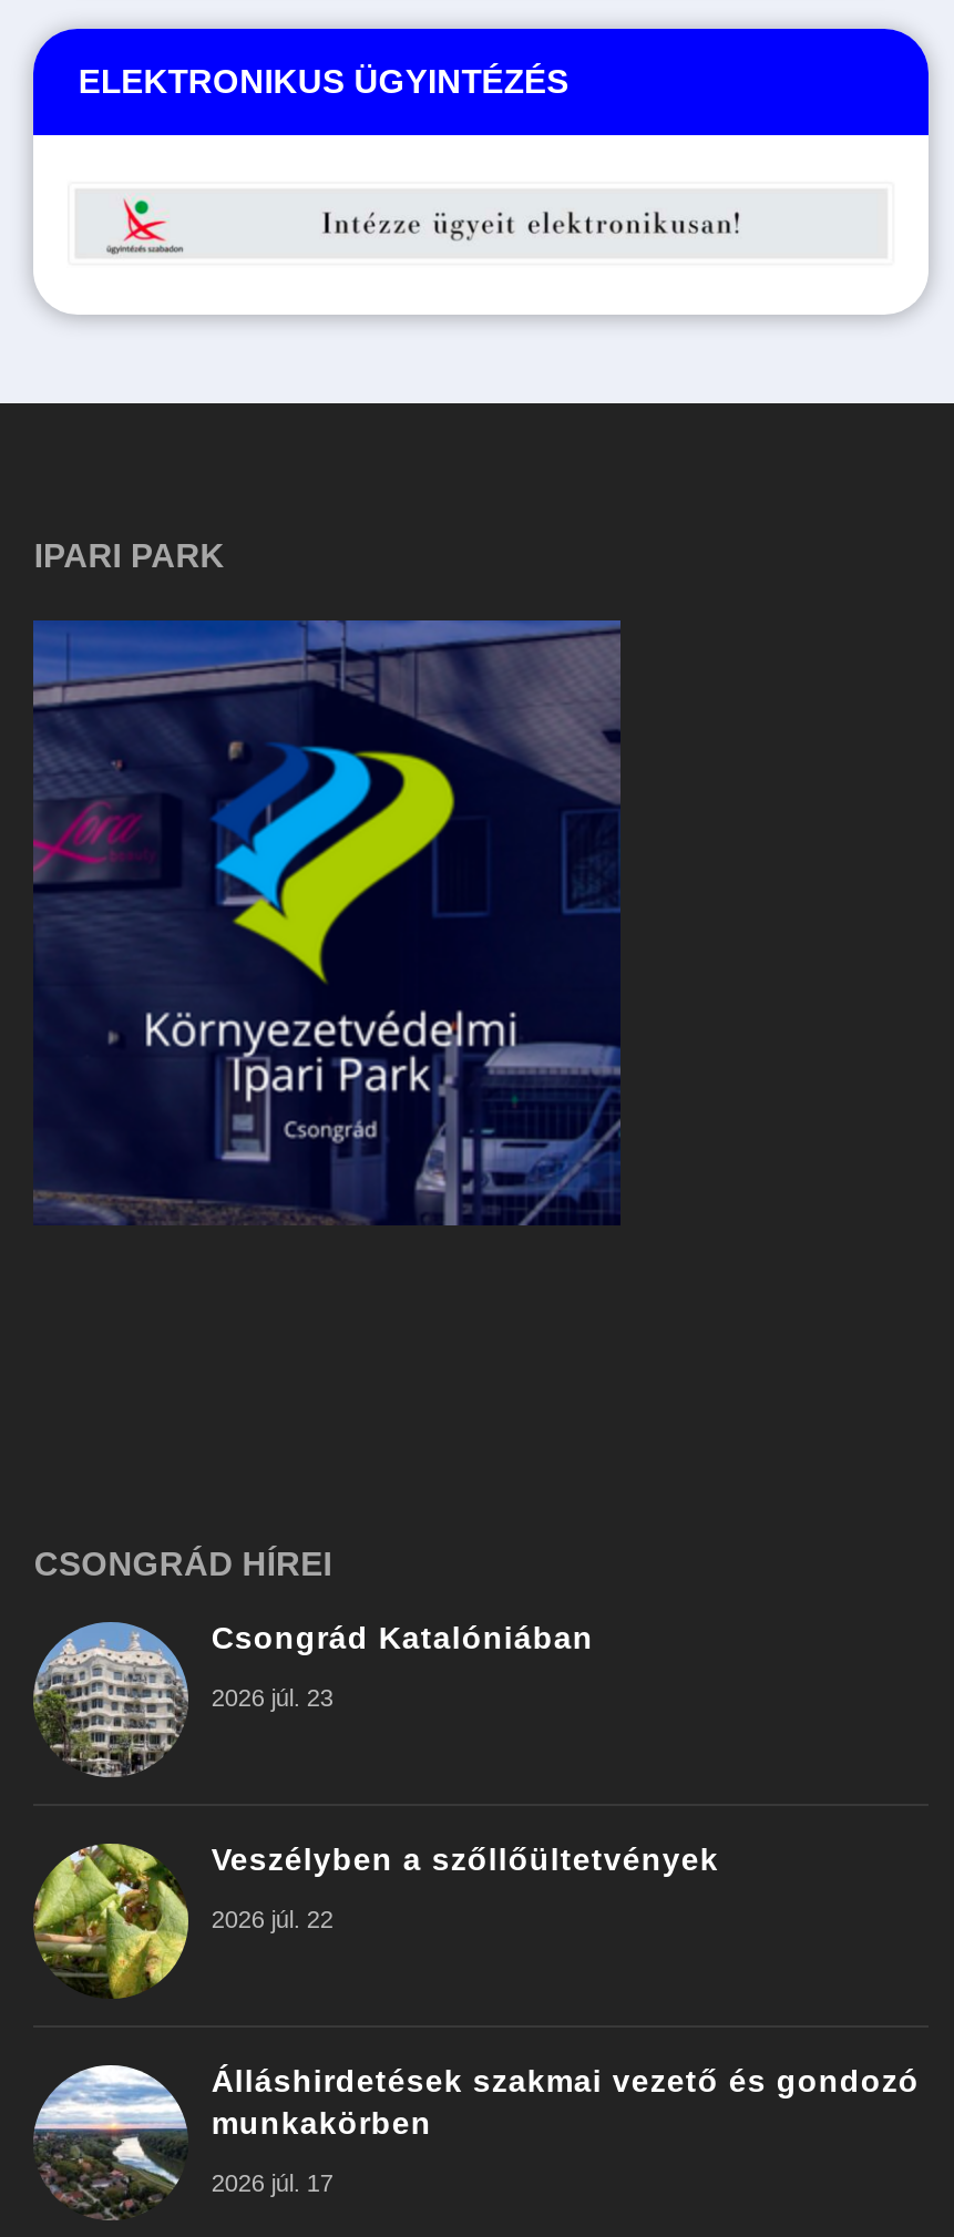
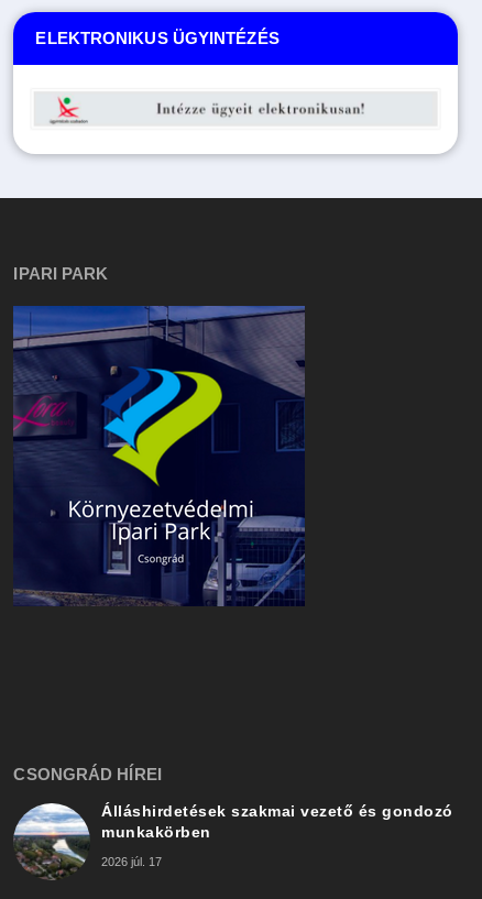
[33,1620,594,1777] [image] | Csongrád Katalóniában | 2026 júl. 23 -> none
[33,1841,719,1997] [image] | Veszélyben a szőllőültetvények | 2026 júl. 22 -> none

